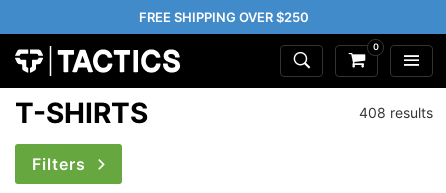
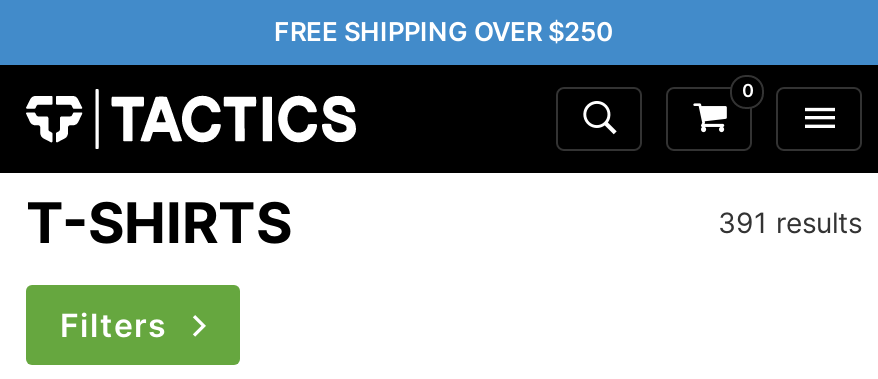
[359,104,433,121] 408 results -> [718,205,862,239] 391 results

